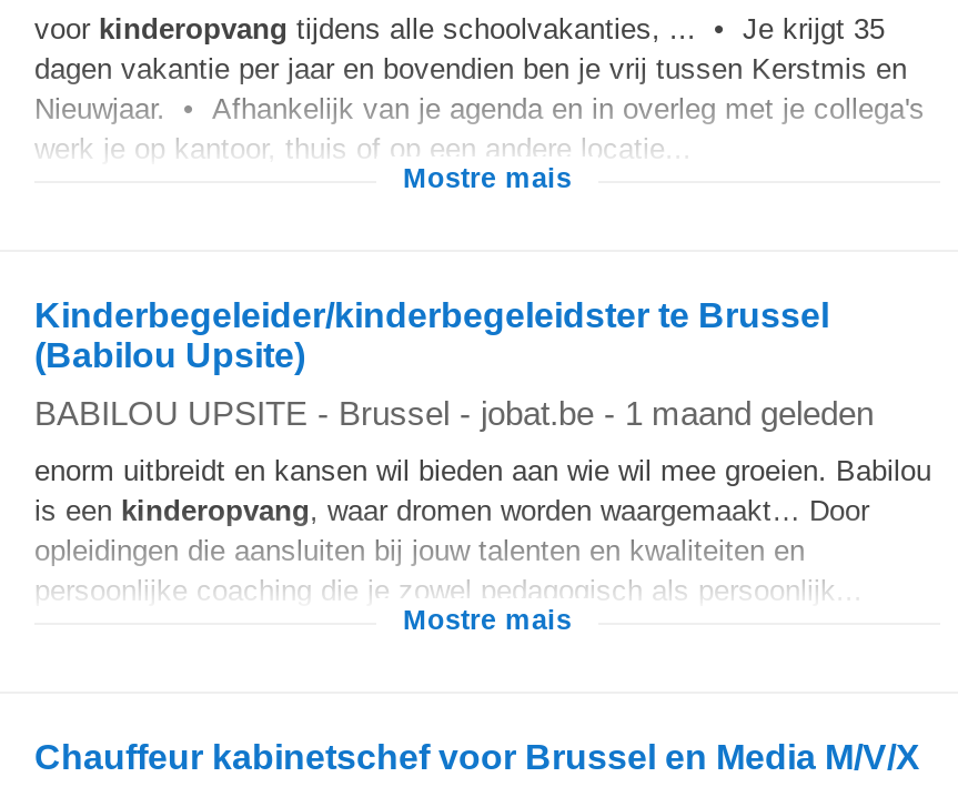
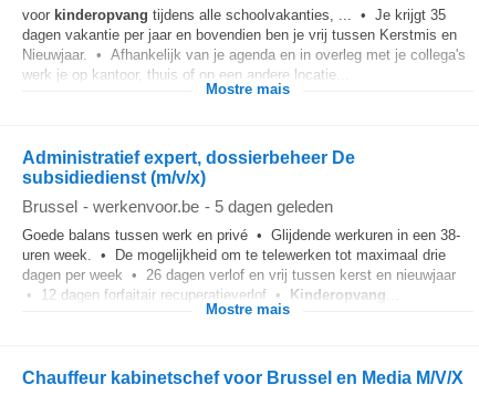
[34,296,829,374] Kinderbegeleider/kinderbegeleidster te Brussel | (Babilou Upsite) -> [22,148,355,187] Administratief expert, dossierbeheer De | subsidiedienst (m/v/x)
[34,394,874,432] BABILOU UPSITE - Brussel - jobat.be - 1 maand geleden -> [22,197,333,216] Brussel - werkenvoor.be - 5 dagen geleden
[34,454,931,607] enorm uitbreidt en kansen wil bieden aan wie wil mee groeien. Babilou | is een kinderopvang, waar dromen worden waargemaakt… Door | opleidingen die aansluiten bij jouw talenten en kwaliteiten en | persoonlijke coaching die je zowel pedagogisch als persoonlijk... -> [22,227,460,303] Goede balans tussen werk en privé • Glijdende werkuren in een 38- | uren week. • De mogelijkheid om te telewerken tot maximaal drie | dagen per week • 26 dagen verlof en vrij tussen kerst en nieuwjaar | • 12 dagen forfaitair recuperatieverlof • Kinderopvang...

